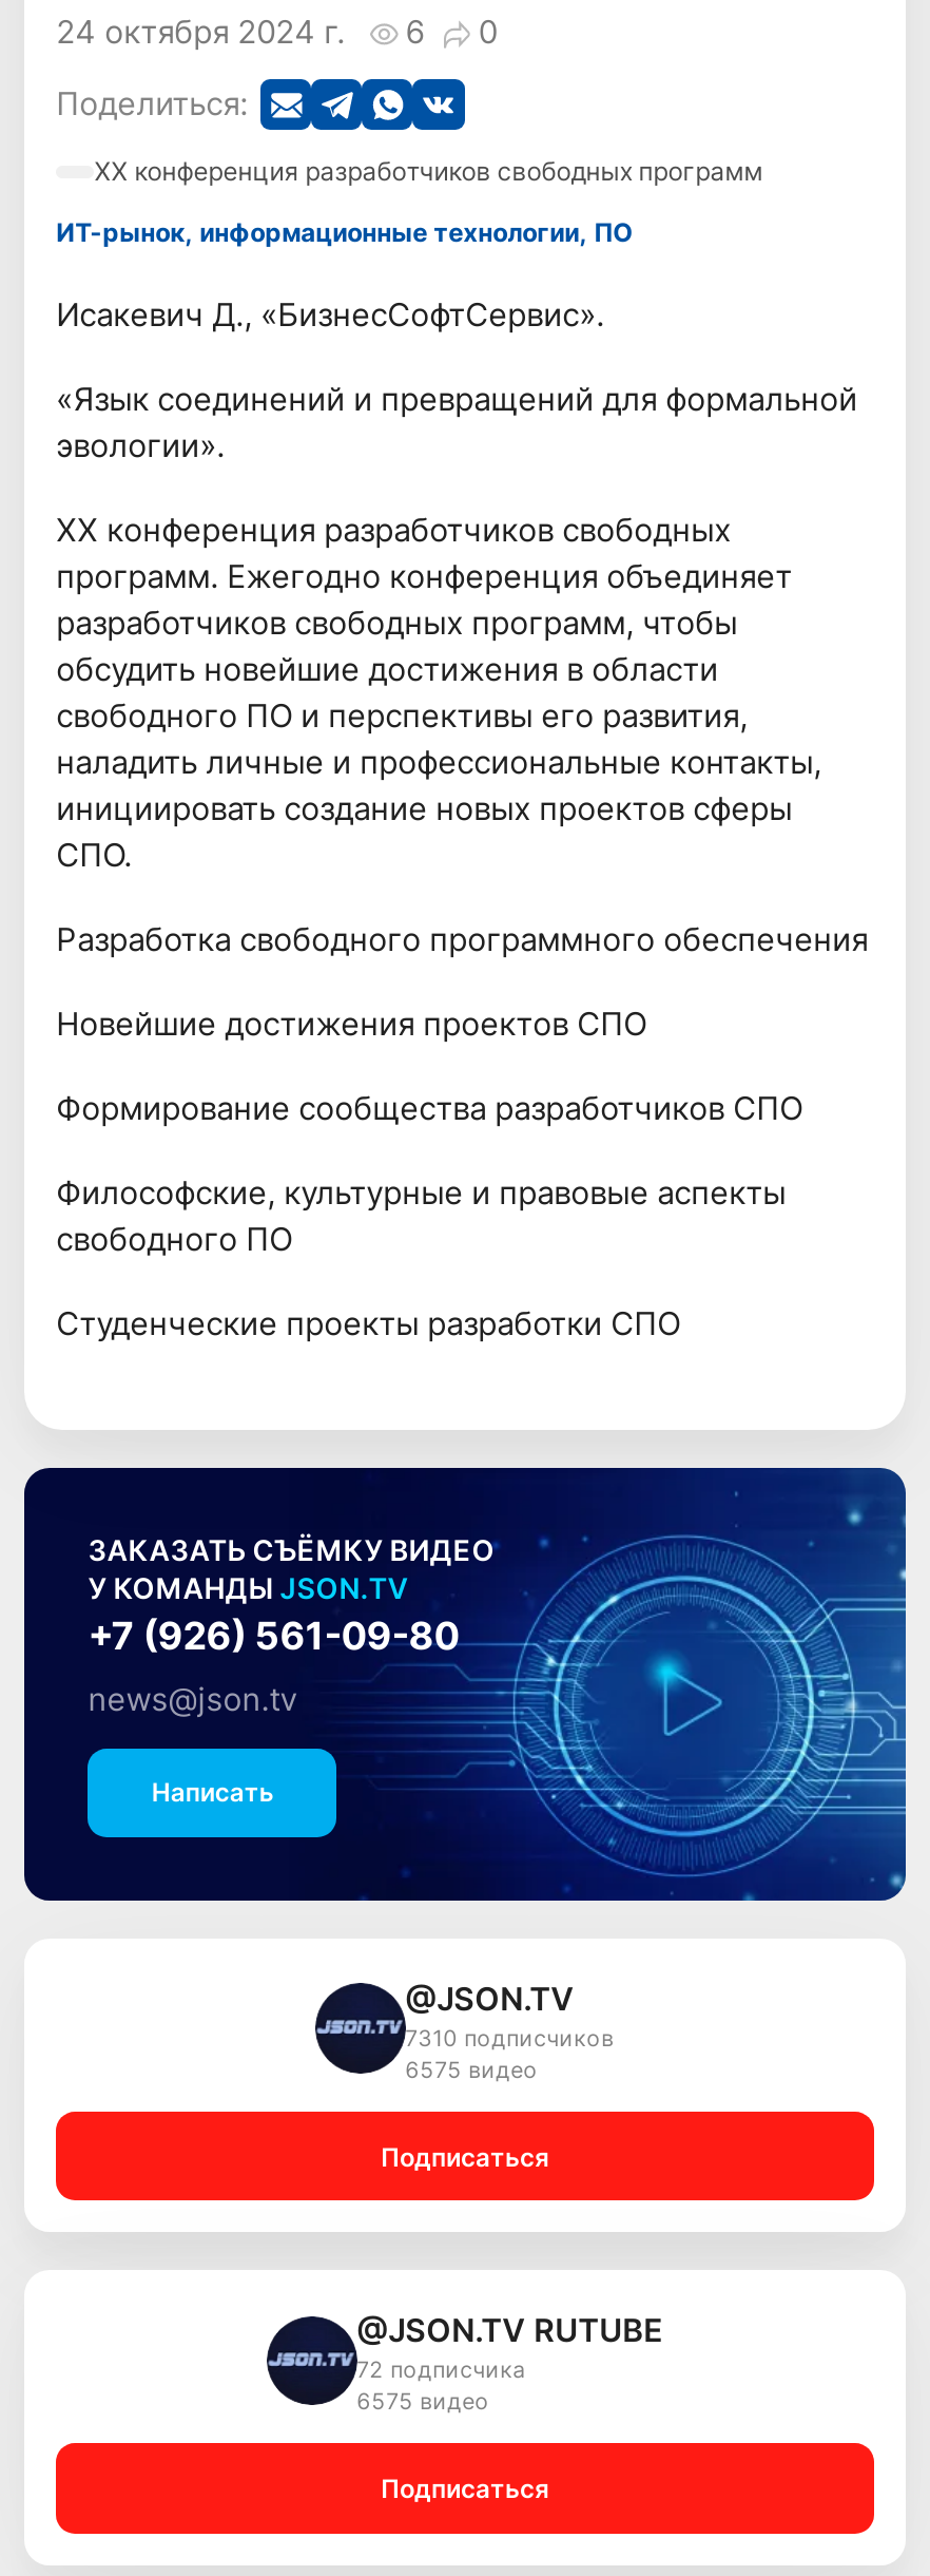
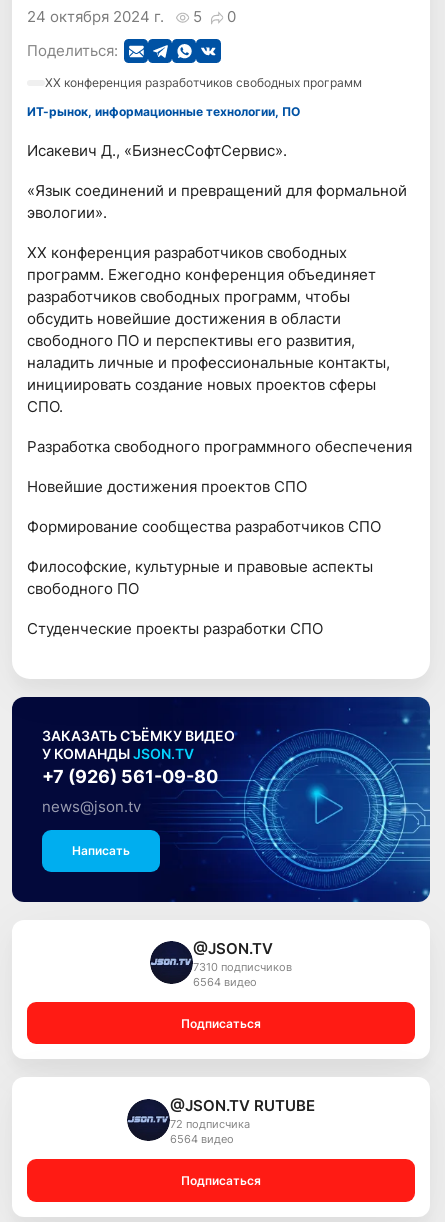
[56,11,497,51] 24 октября 2024 г. 6 0 -> [27,7,236,26] 24 октября 2024 г. 5 0
[405,2057,538,2084] 6575 видео -> [193,976,257,989] 6564 видео
[357,2389,489,2416] 6575 видео -> [170,1133,234,1146] 6564 видео

